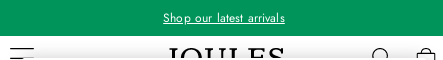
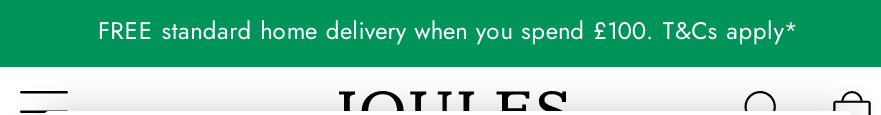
[163,9,285,27] Shop our latest arrivals -> [98,13,798,49] FREE standard home delivery when you spend £100. T&Cs apply*

